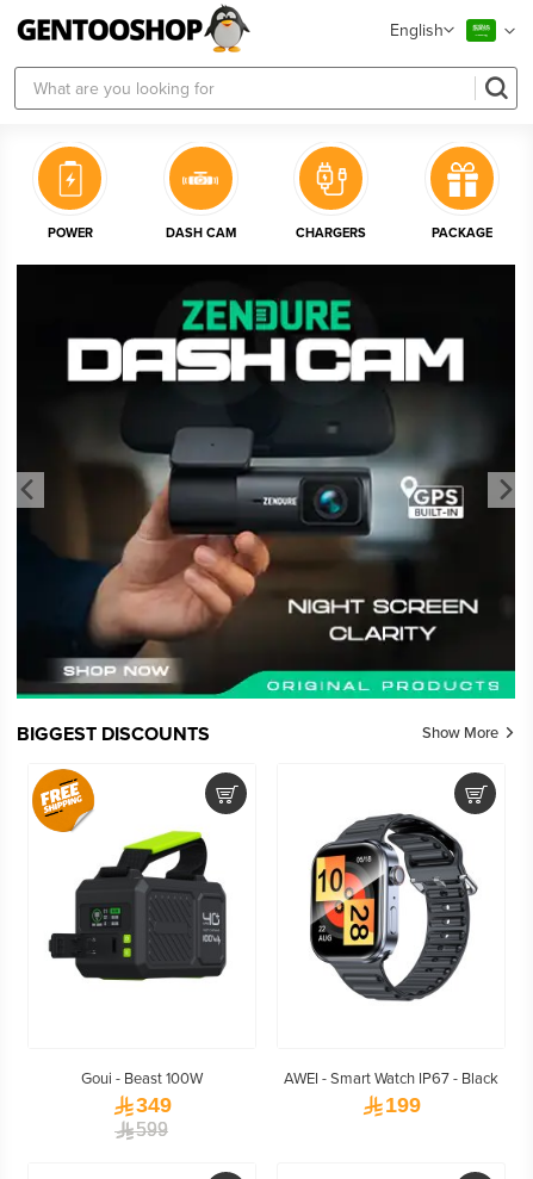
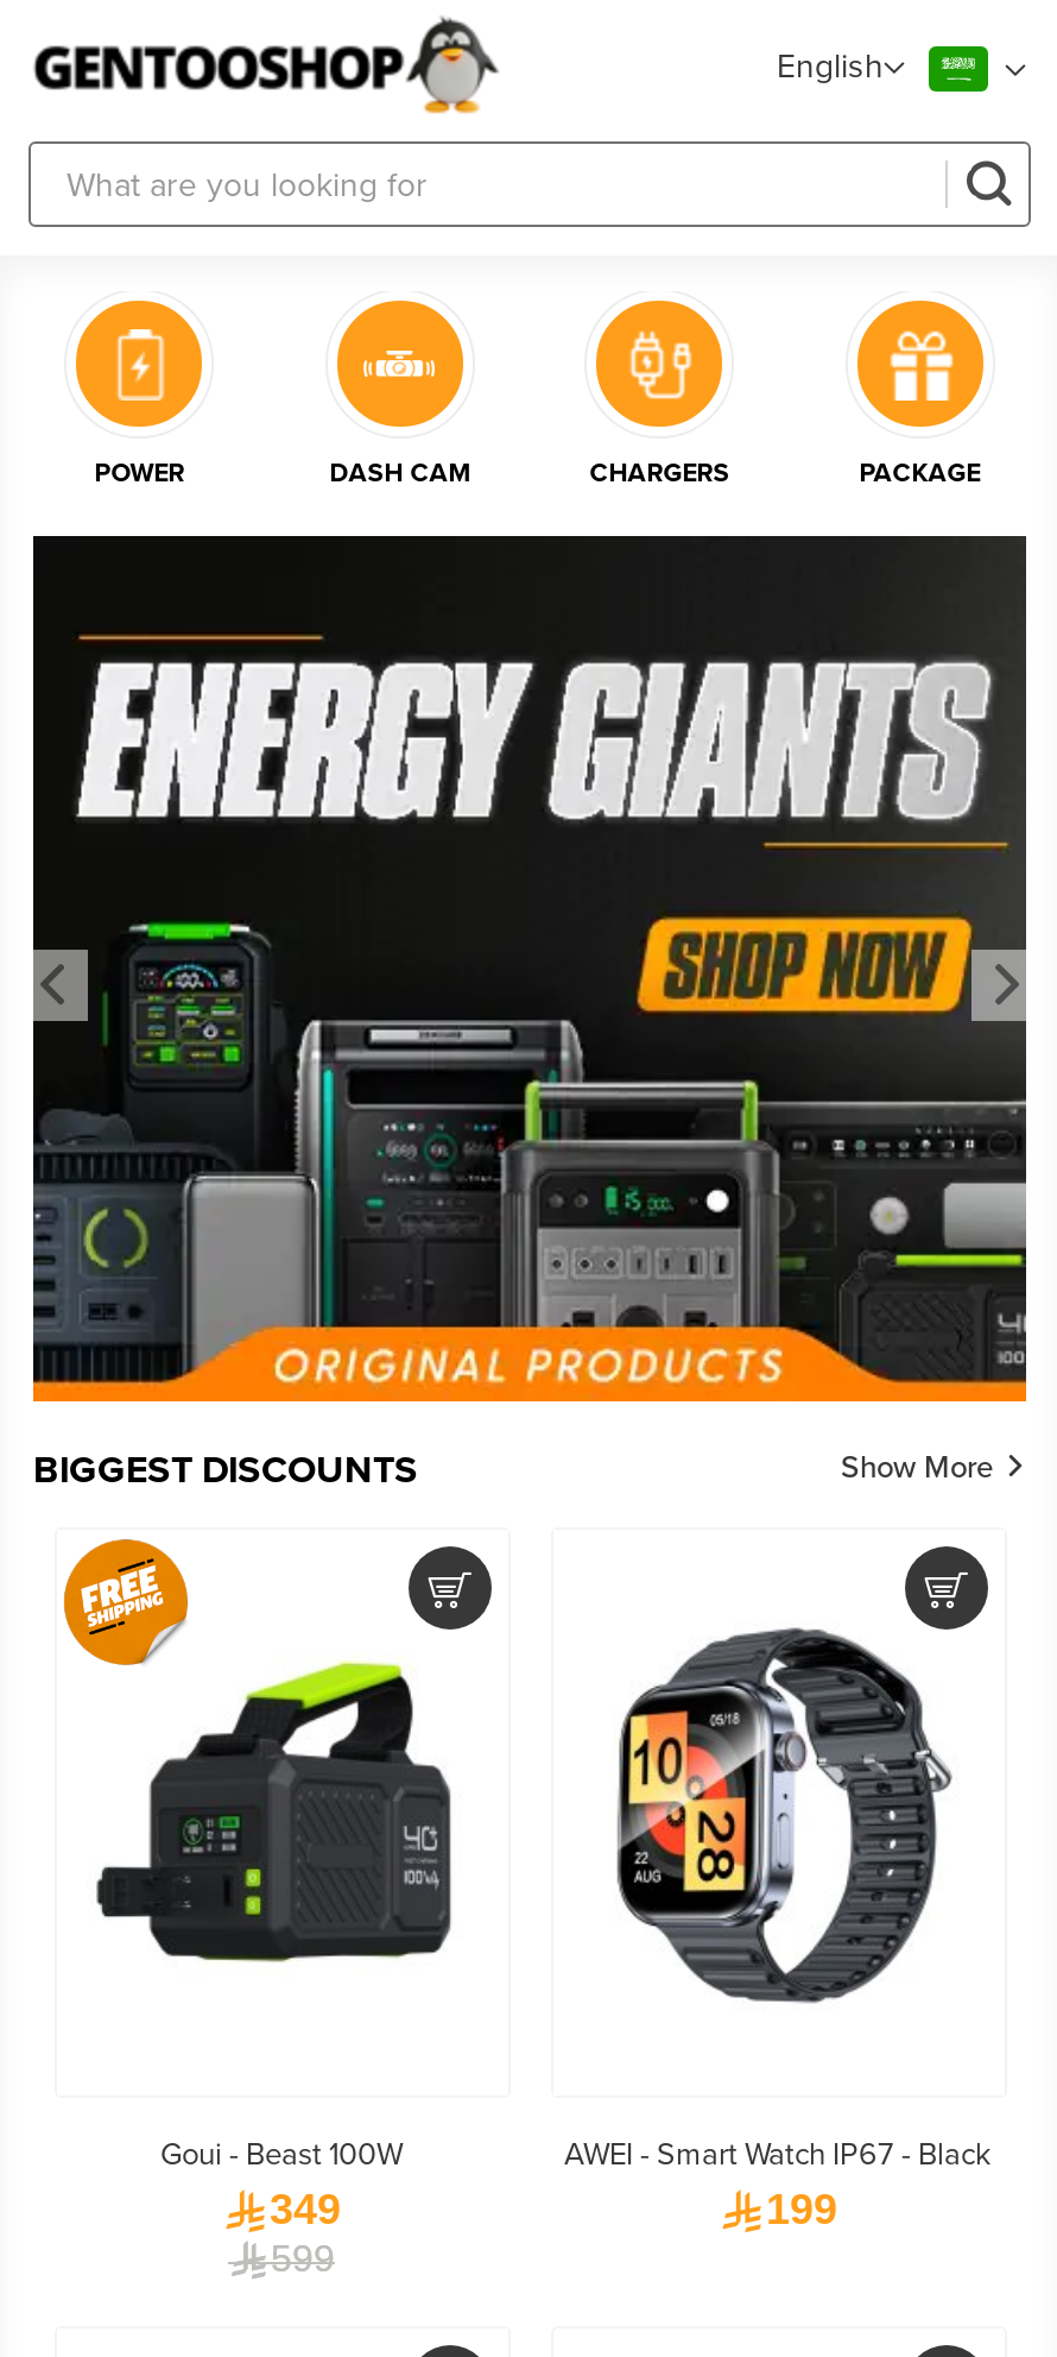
[16,267,516,700] [image] -> [31,538,1028,1404] [image]

